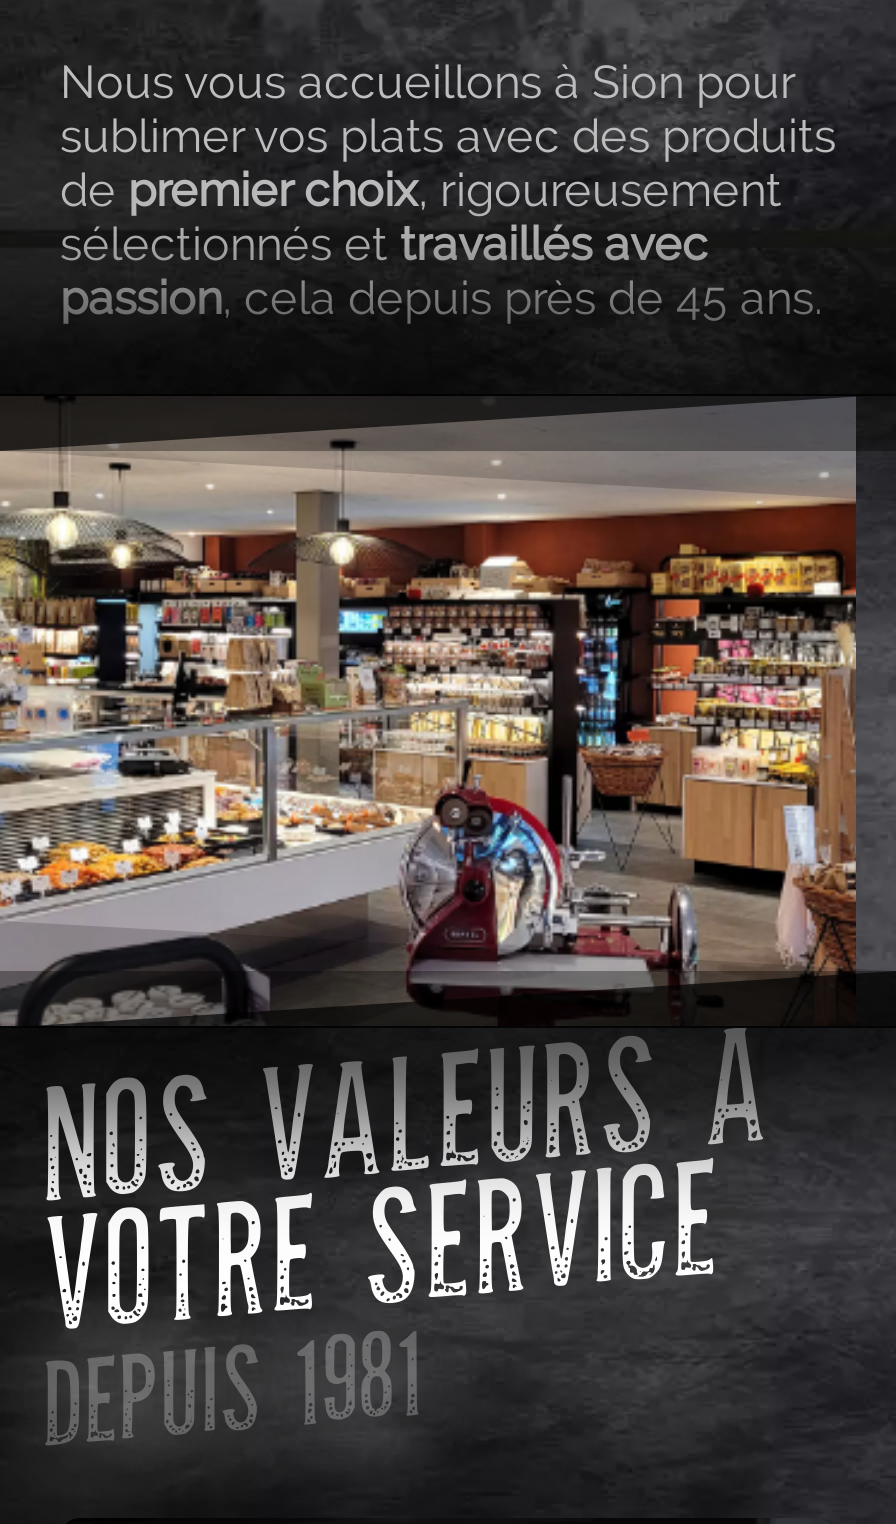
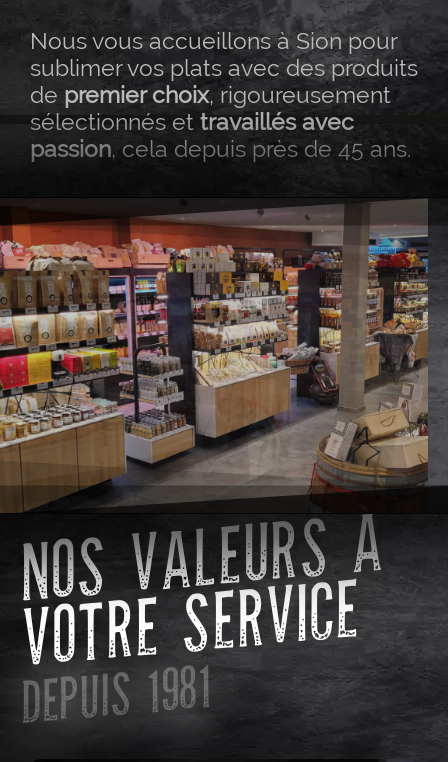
[6,404,858,1026] [image] -> [3,203,429,513] [image]

